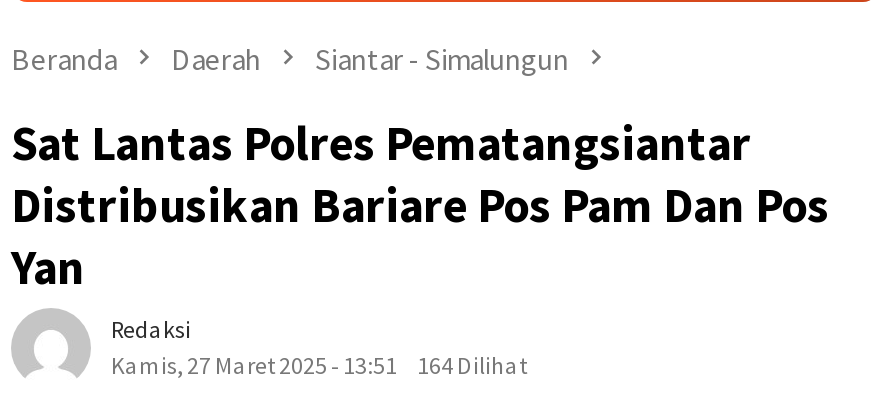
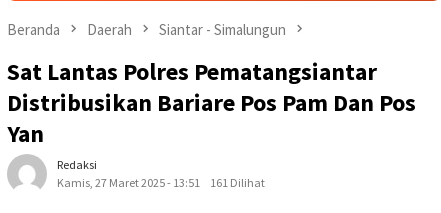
[111,351,527,381] Kamis, 27 Maret 2025 - 13:51 164 Dilihat -> [57,175,265,190] Kamis, 27 Maret 2025 - 13:51 161 Dilihat

